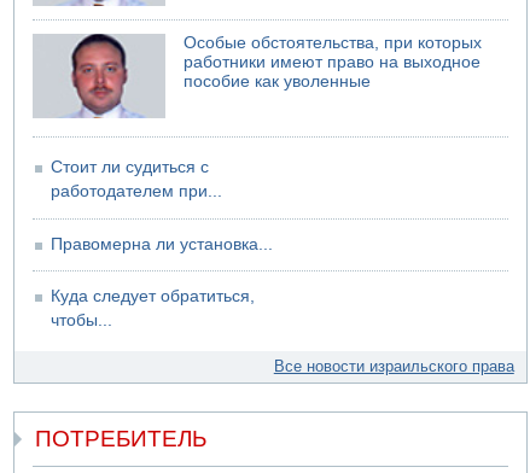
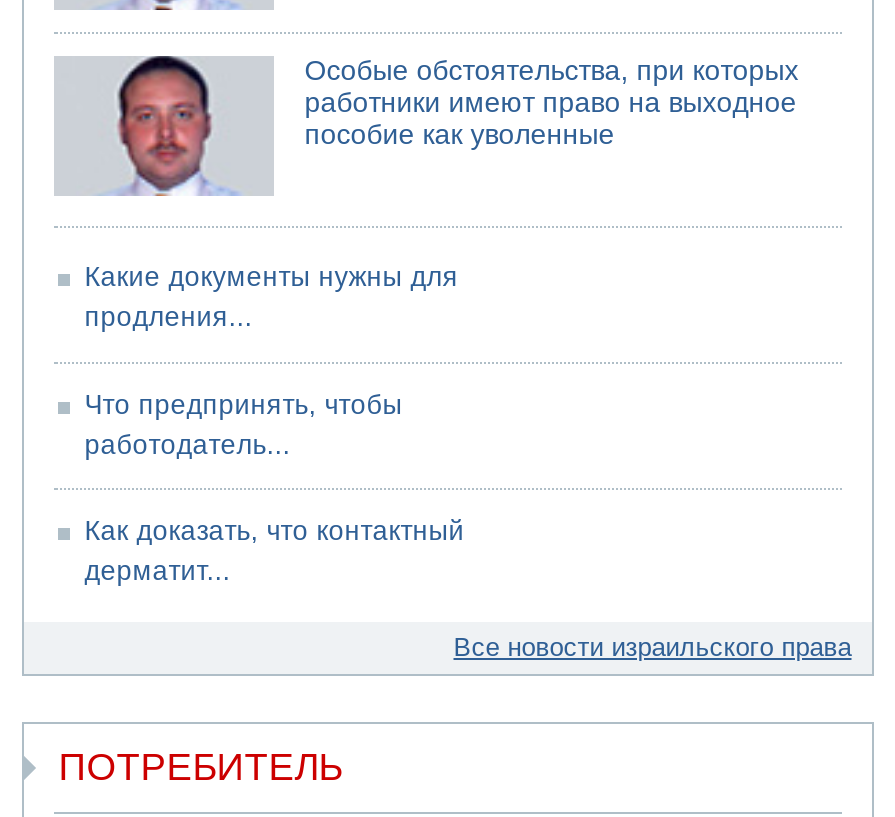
[51,159,222,201] Стоит ли судиться с | работодателем при... -> [84,263,458,333] Какие документы нужны для | продления...
[51,235,273,253] Правомерна ли установка... -> [84,390,402,460] Что предпринять, чтобы | работодатель...
[51,288,255,330] Куда следует обратиться, | чтобы... -> [84,517,464,587] Как доказать, что контактный | дерматит...

